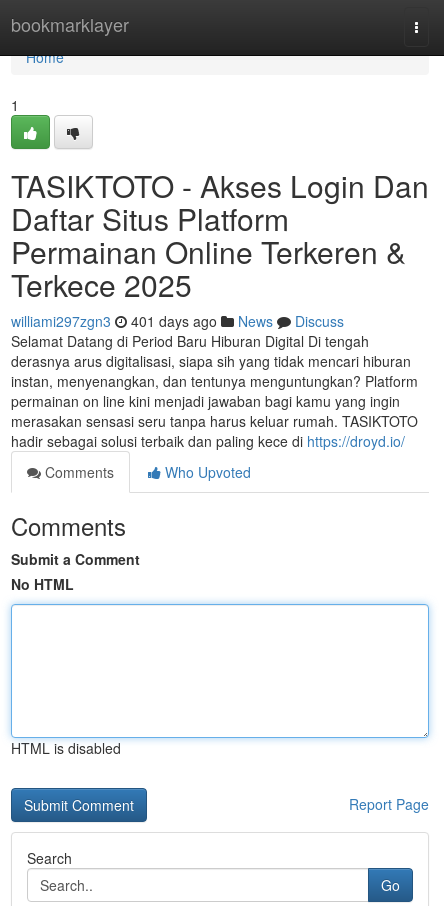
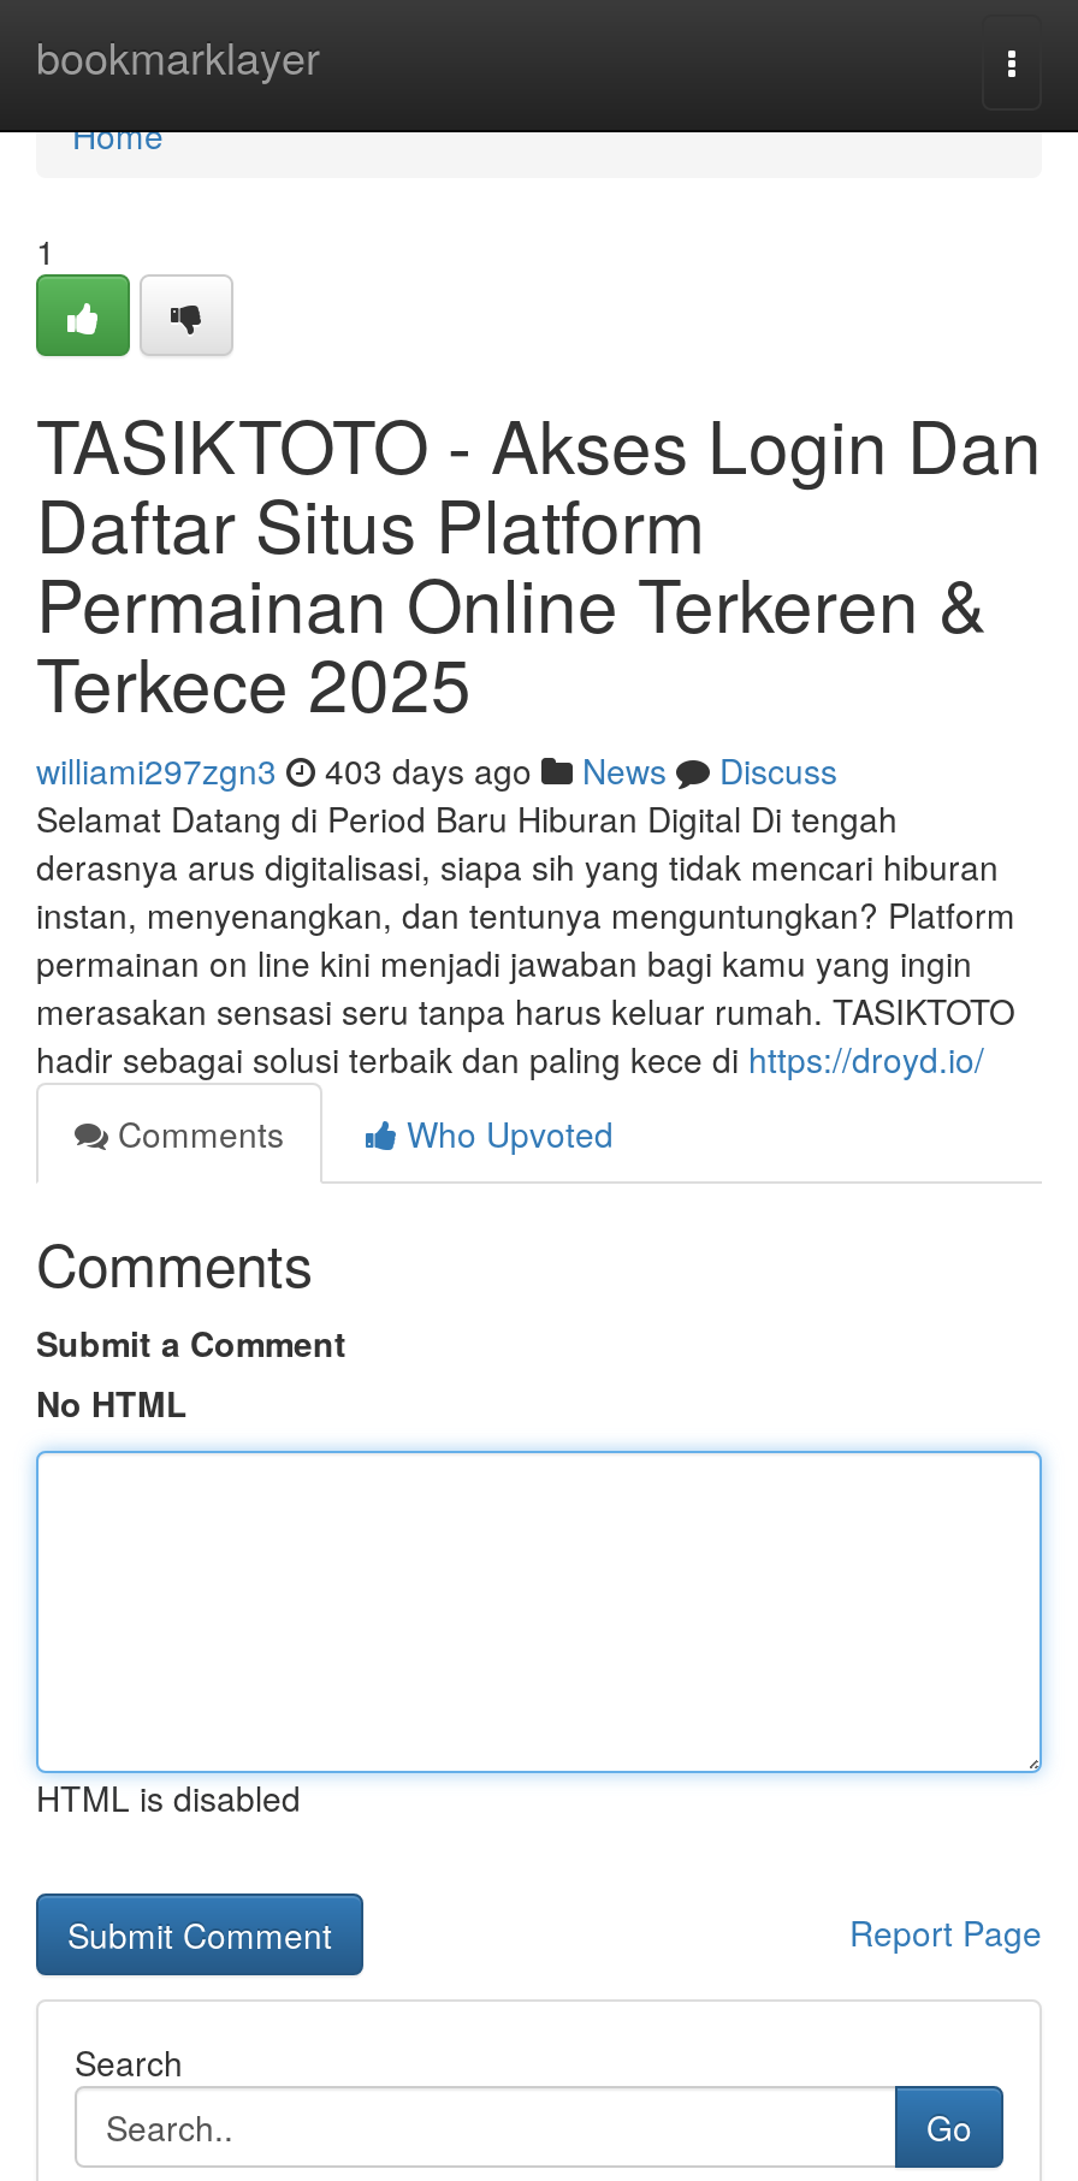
[11,311,344,331] williami297zgn3 401 days ago News Discuss -> [36,746,837,794] williami297zgn3 403 days ago News Discuss

